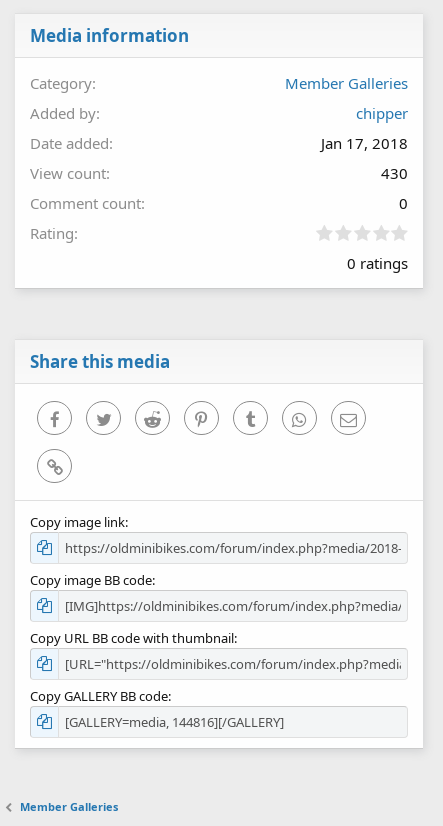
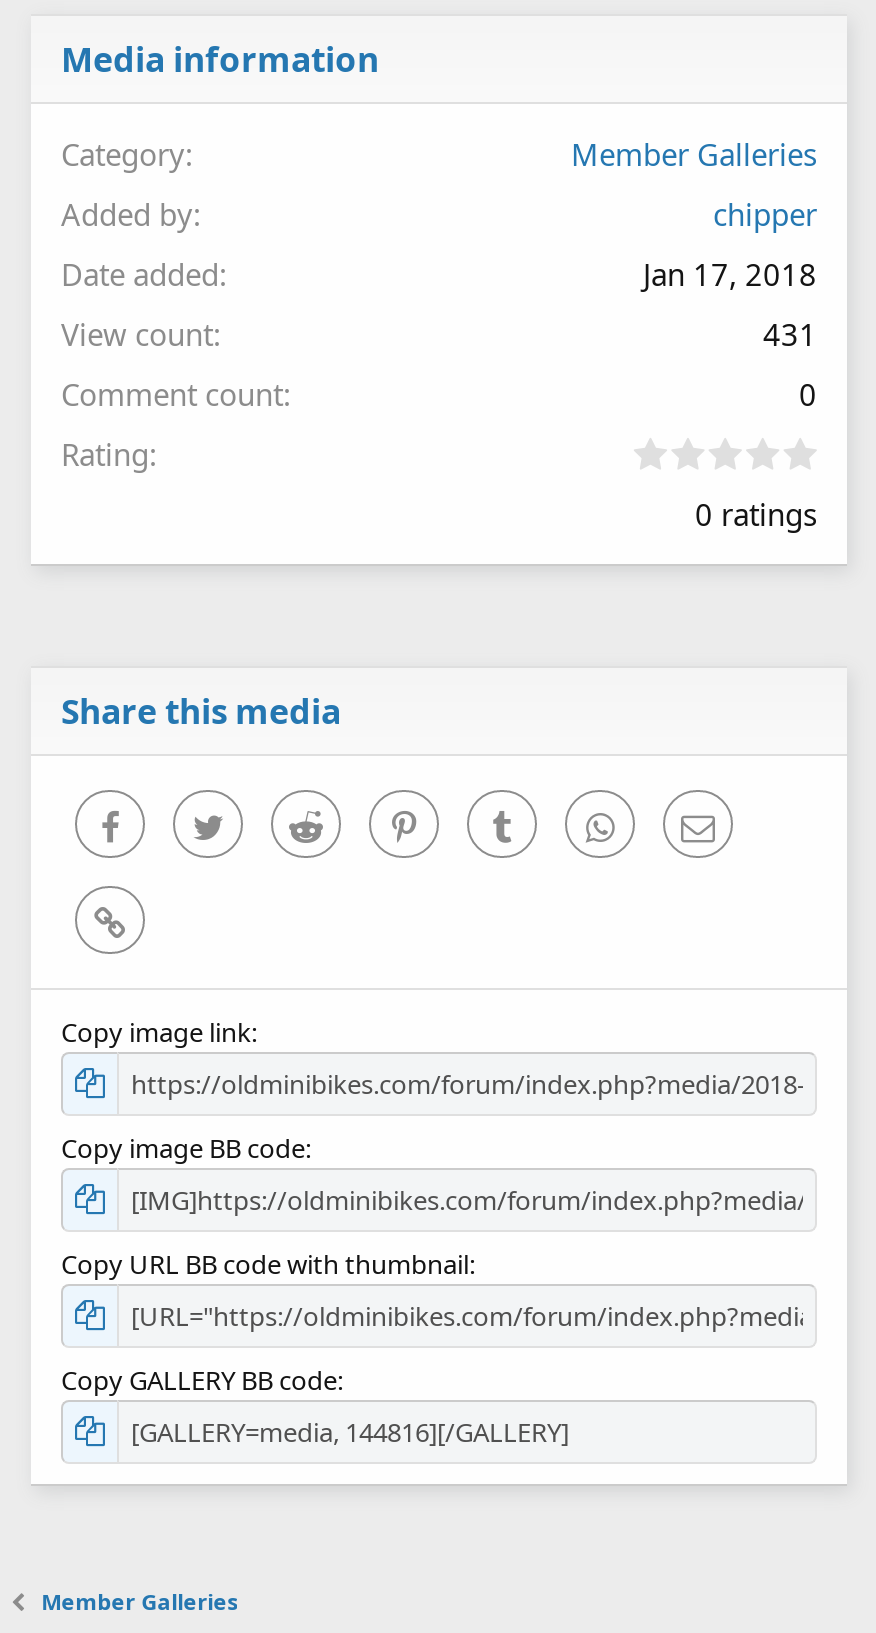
[381,163,408,183] 430 -> [763,314,817,354] 431

